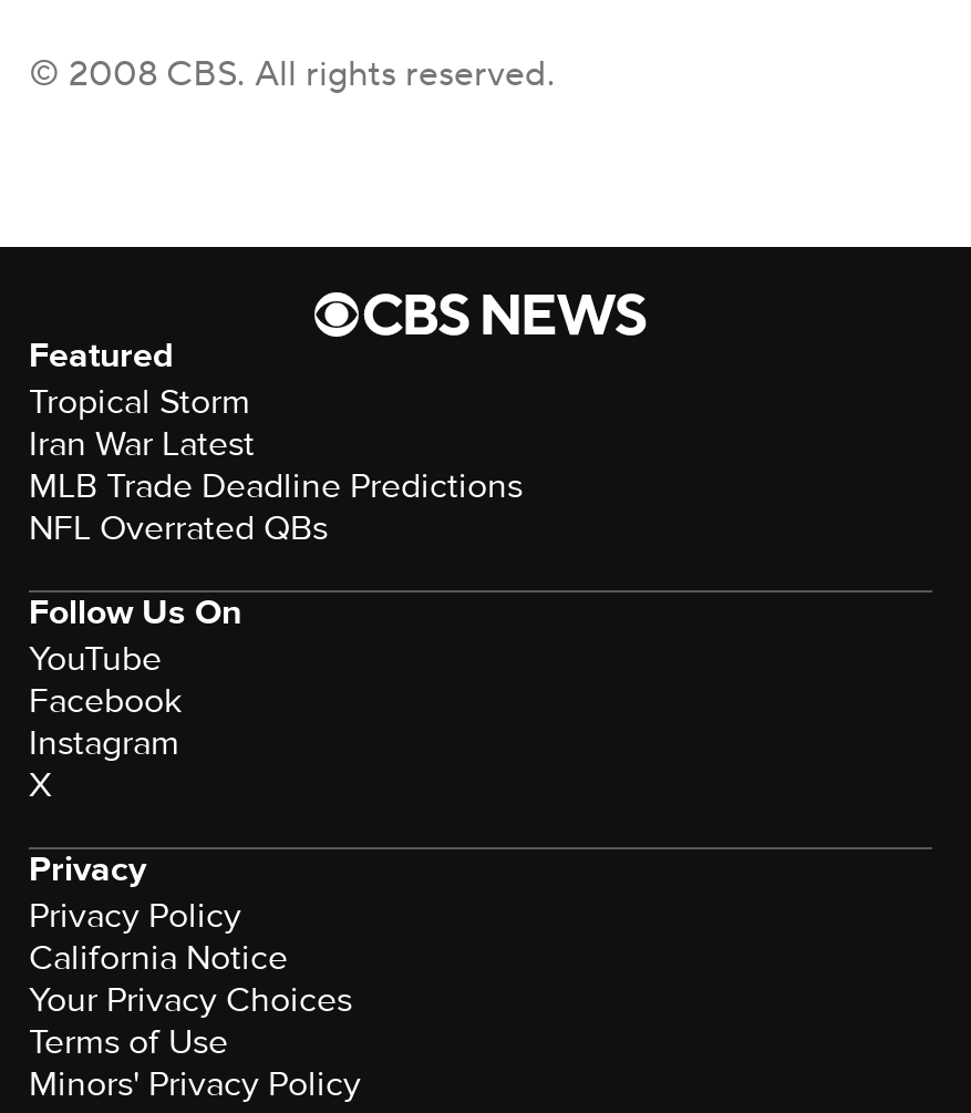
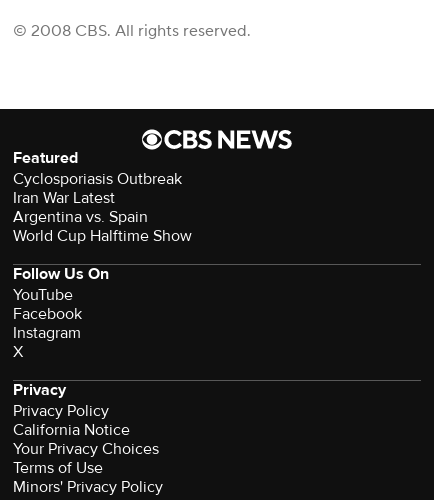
[29,380,250,424] Tropical Storm -> [13,169,182,189] Cyclosporiasis Outbreak
[29,464,523,550] MLB Trade Deadline Predictions | NFL Overrated QBs -> [13,207,192,246] Argentina vs. Spain | World Cup Halftime Show

